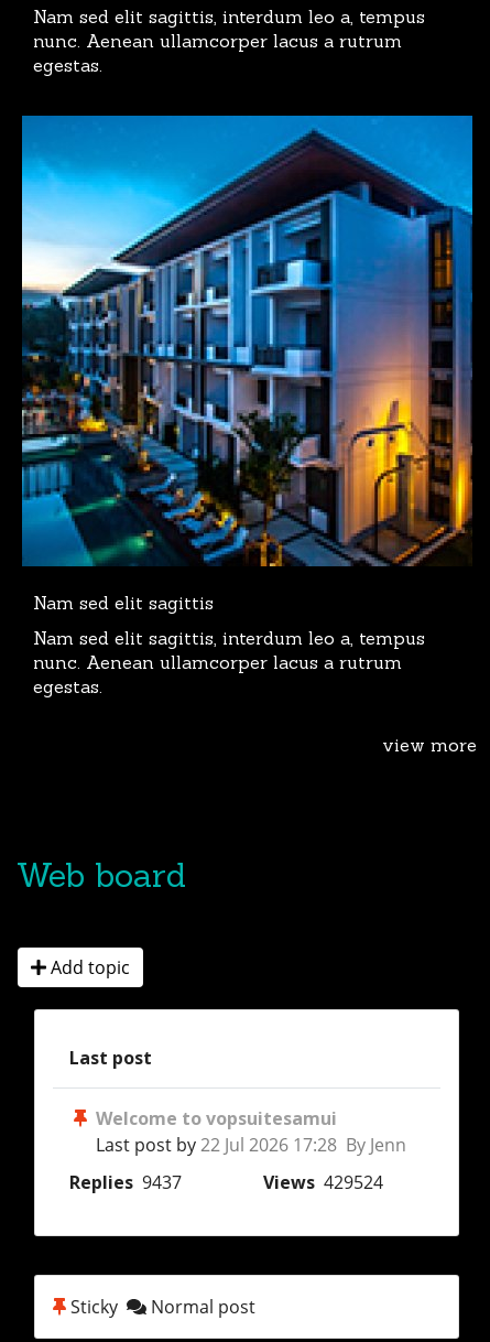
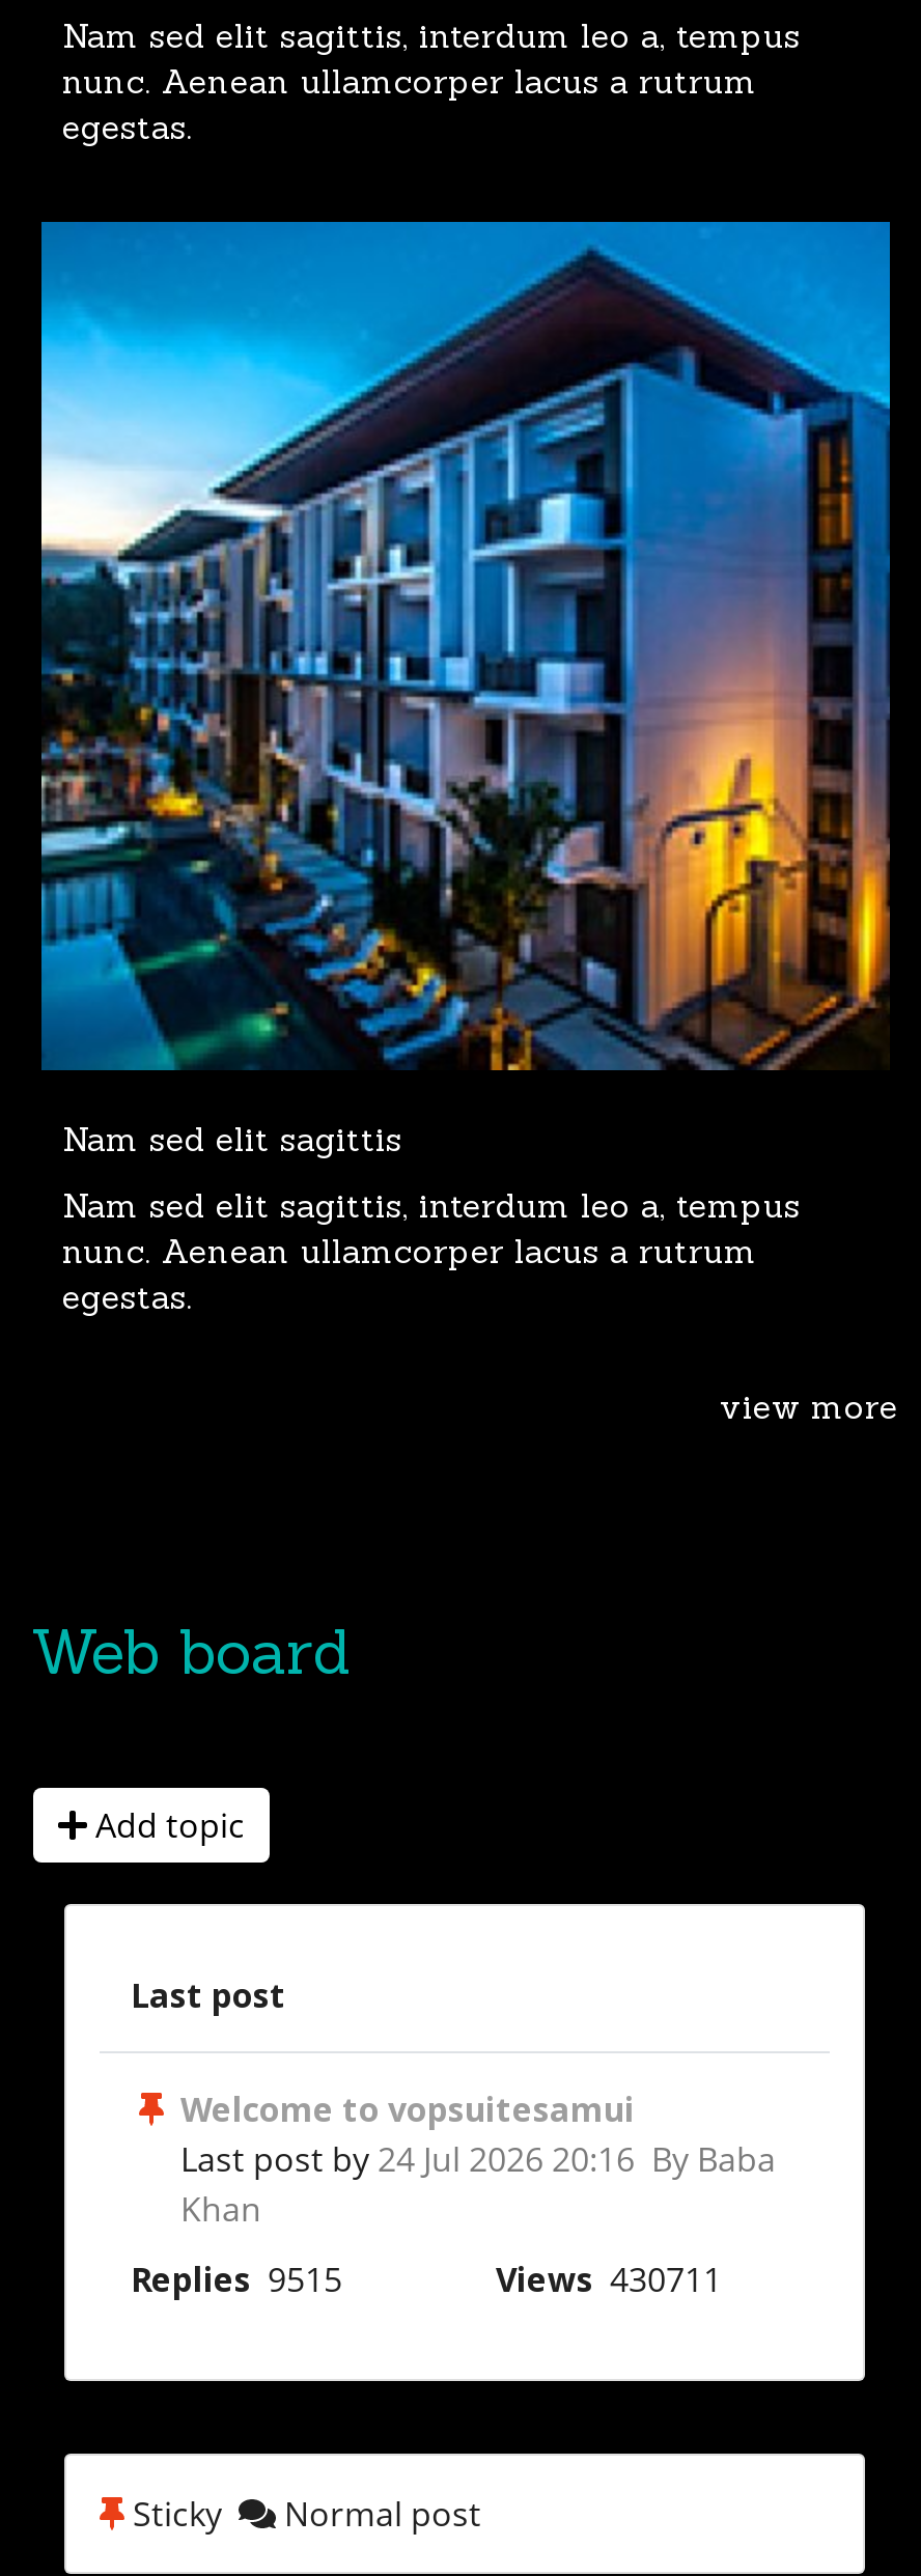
[96,1133,406,1157] Last post by 22 Jul 2026 17:28 By Jenn -> [180,2137,776,2233] Last post by 24 Jul 2026 20:16 By Baba | Khan
[69,1171,383,1195] Replies 9437 | Views 429524 -> [131,2257,722,2303] Replies 9515 | Views 430711

